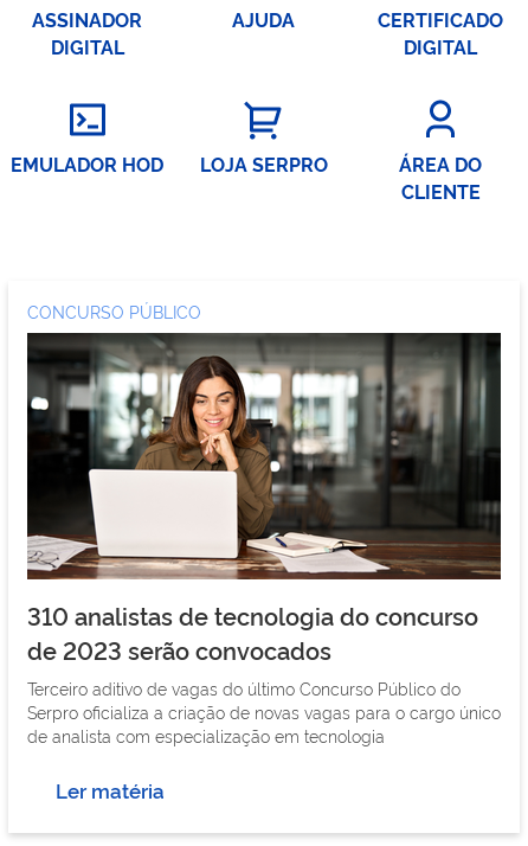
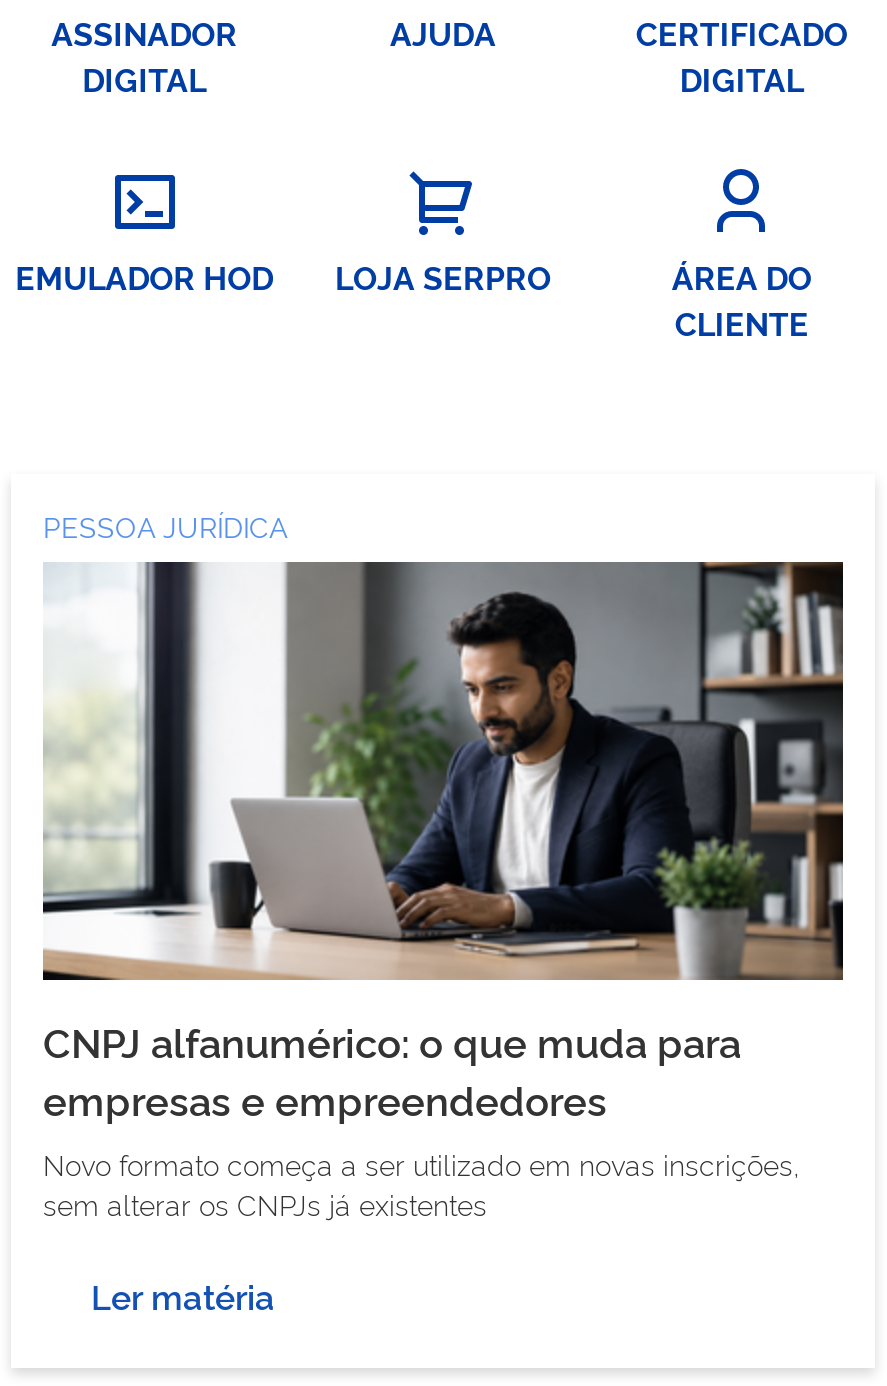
[27,300,201,323] CONCURSO PÚBLICO -> [43,506,287,544] PESSOA JURÍDICA
[26,332,501,747] [image] | 310 analistas de tecnologia do concurso | de 2023 serão convocados | Terceiro aditivo de vagas do último Concurso Público do | Serpro oficializa a criação de novas vagas para o cargo único | de analista com especialização em tecnologia -> [43,560,845,1222] [image] | CNPJ alfanumérico: o que muda para | empresas e empreendedores | Novo formato começa a ser utilizado em novas inscrições, | sem alterar os CNPJs já existentes

